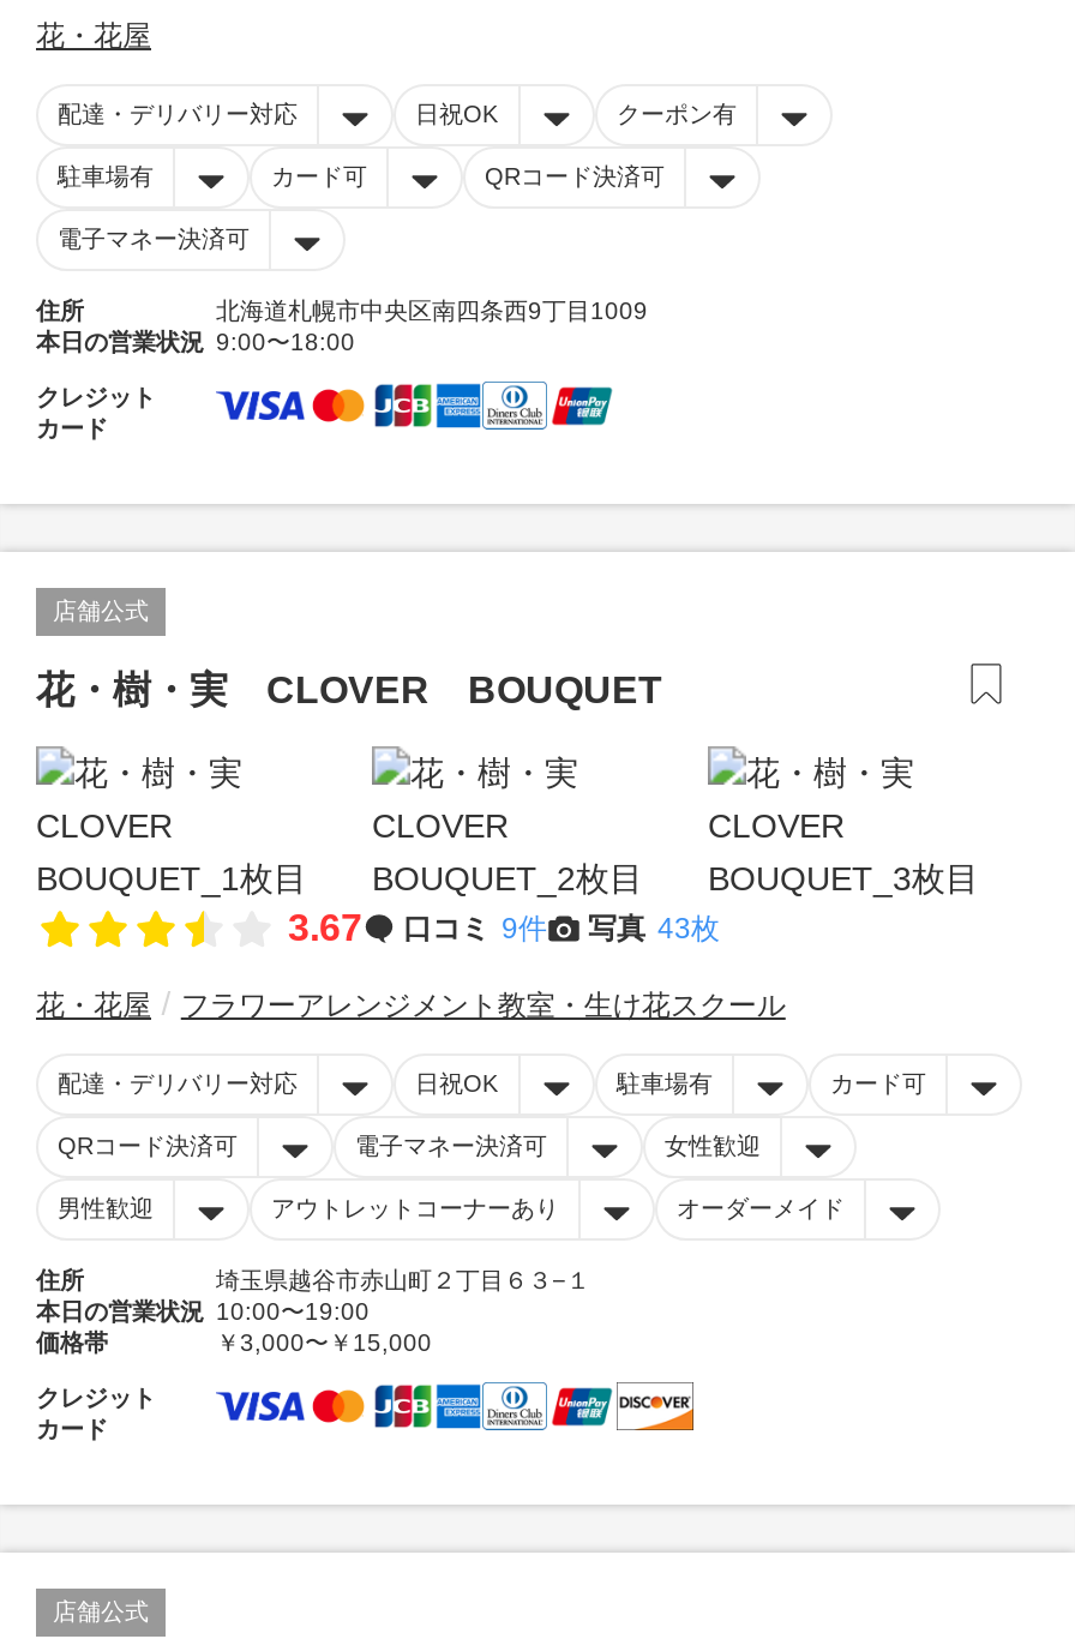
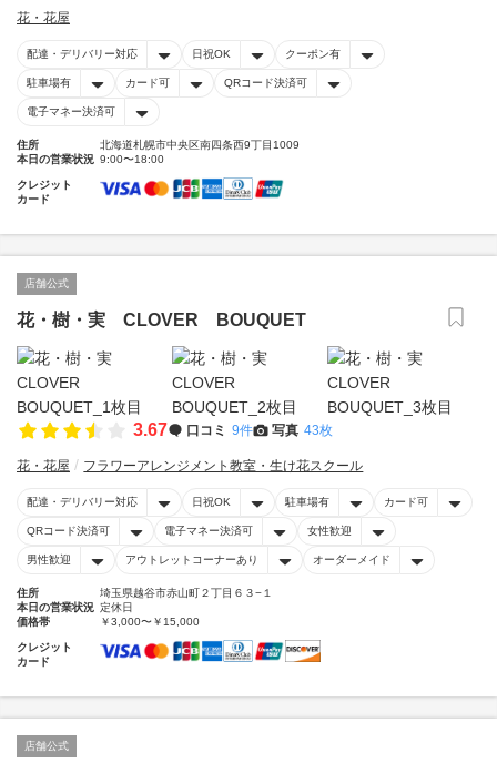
[36,1298,370,1325] 本日の営業状況 10:00〜19:00 -> [17,601,133,613] 本日の営業状況 定休日

